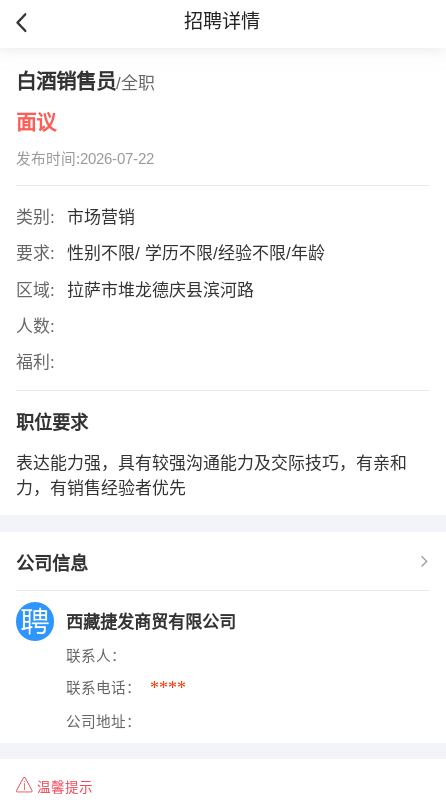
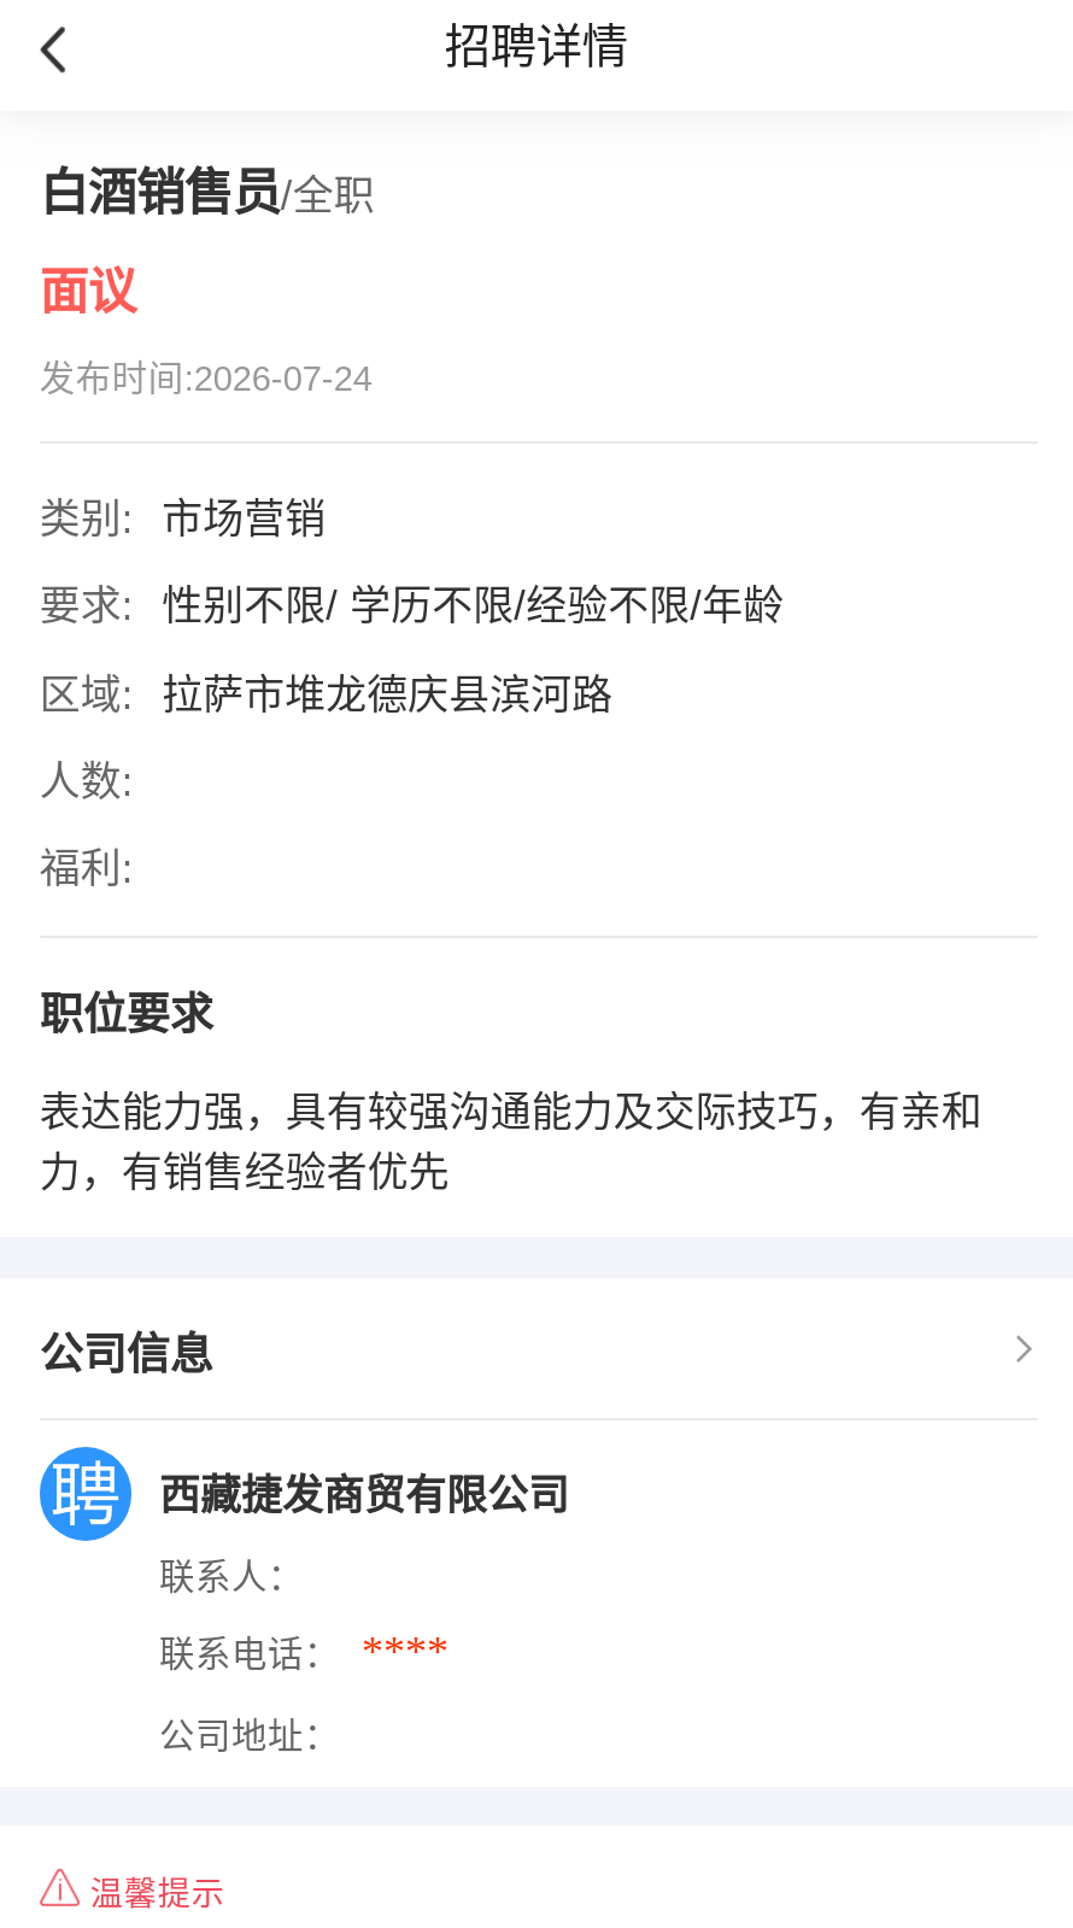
[16,151,154,167] 发布时间:2026-07-22 -> [40,360,372,398] 发布时间:2026-07-24

